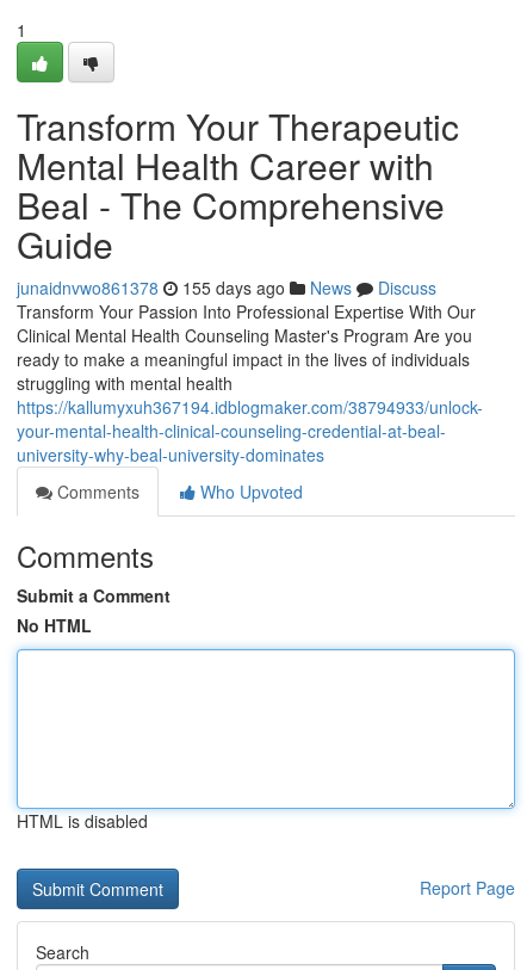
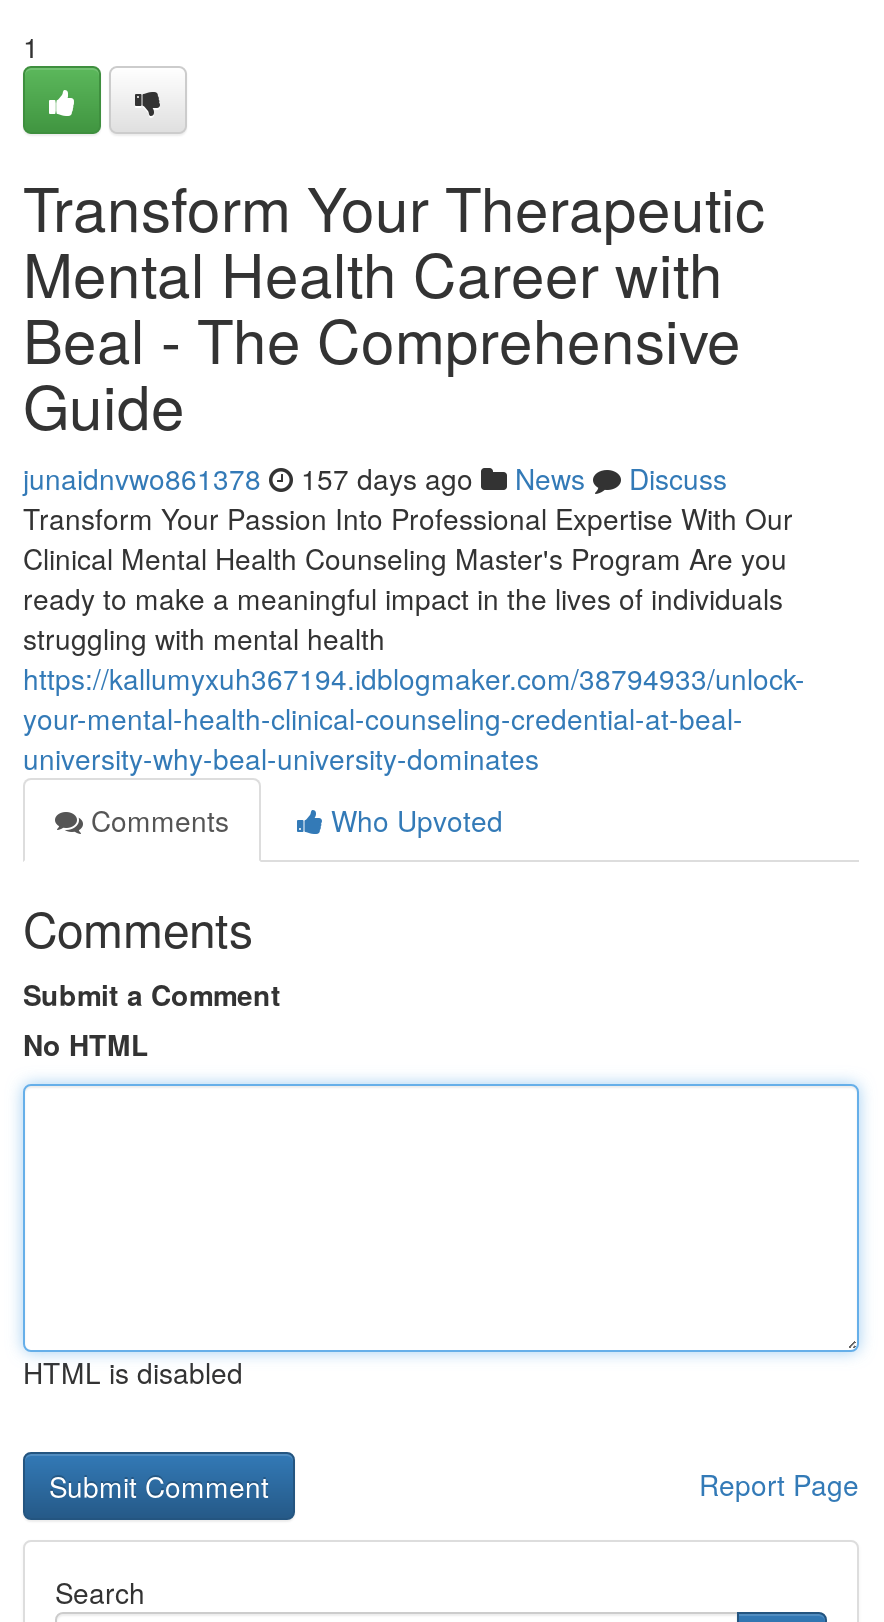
[17,276,436,299] junaidnvwo861378 155 days ago News Discuss -> [23,458,727,498] junaidnvwo861378 157 days ago News Discuss

